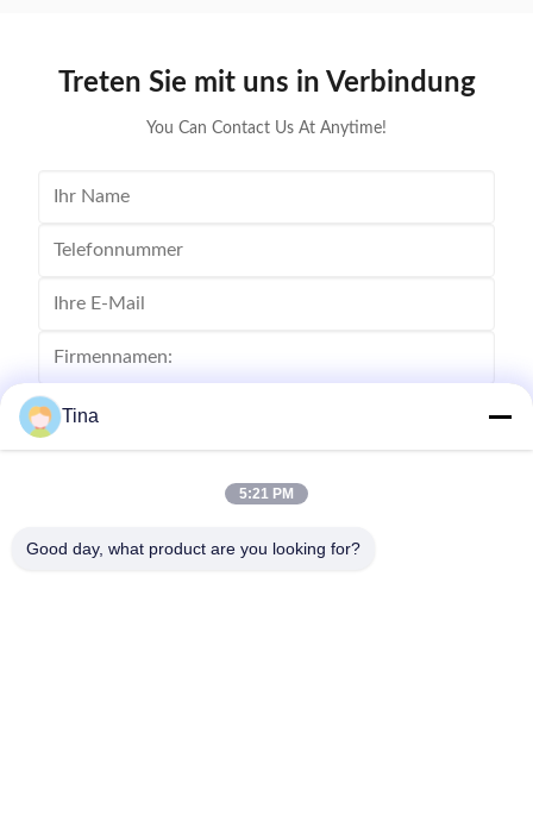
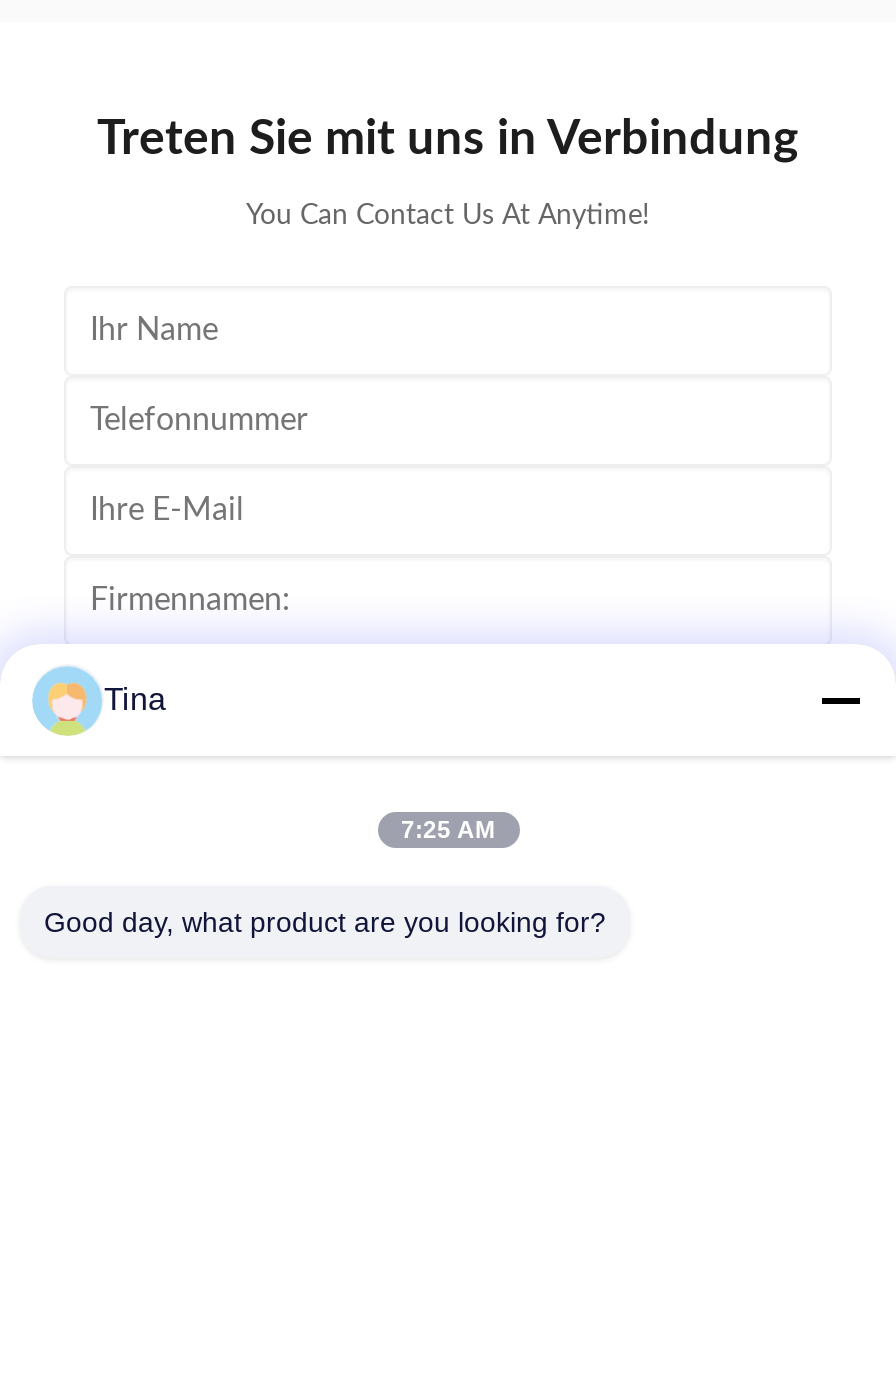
[239,485,294,502] 5:21 PM -> [401,816,495,844] 7:25 AM

